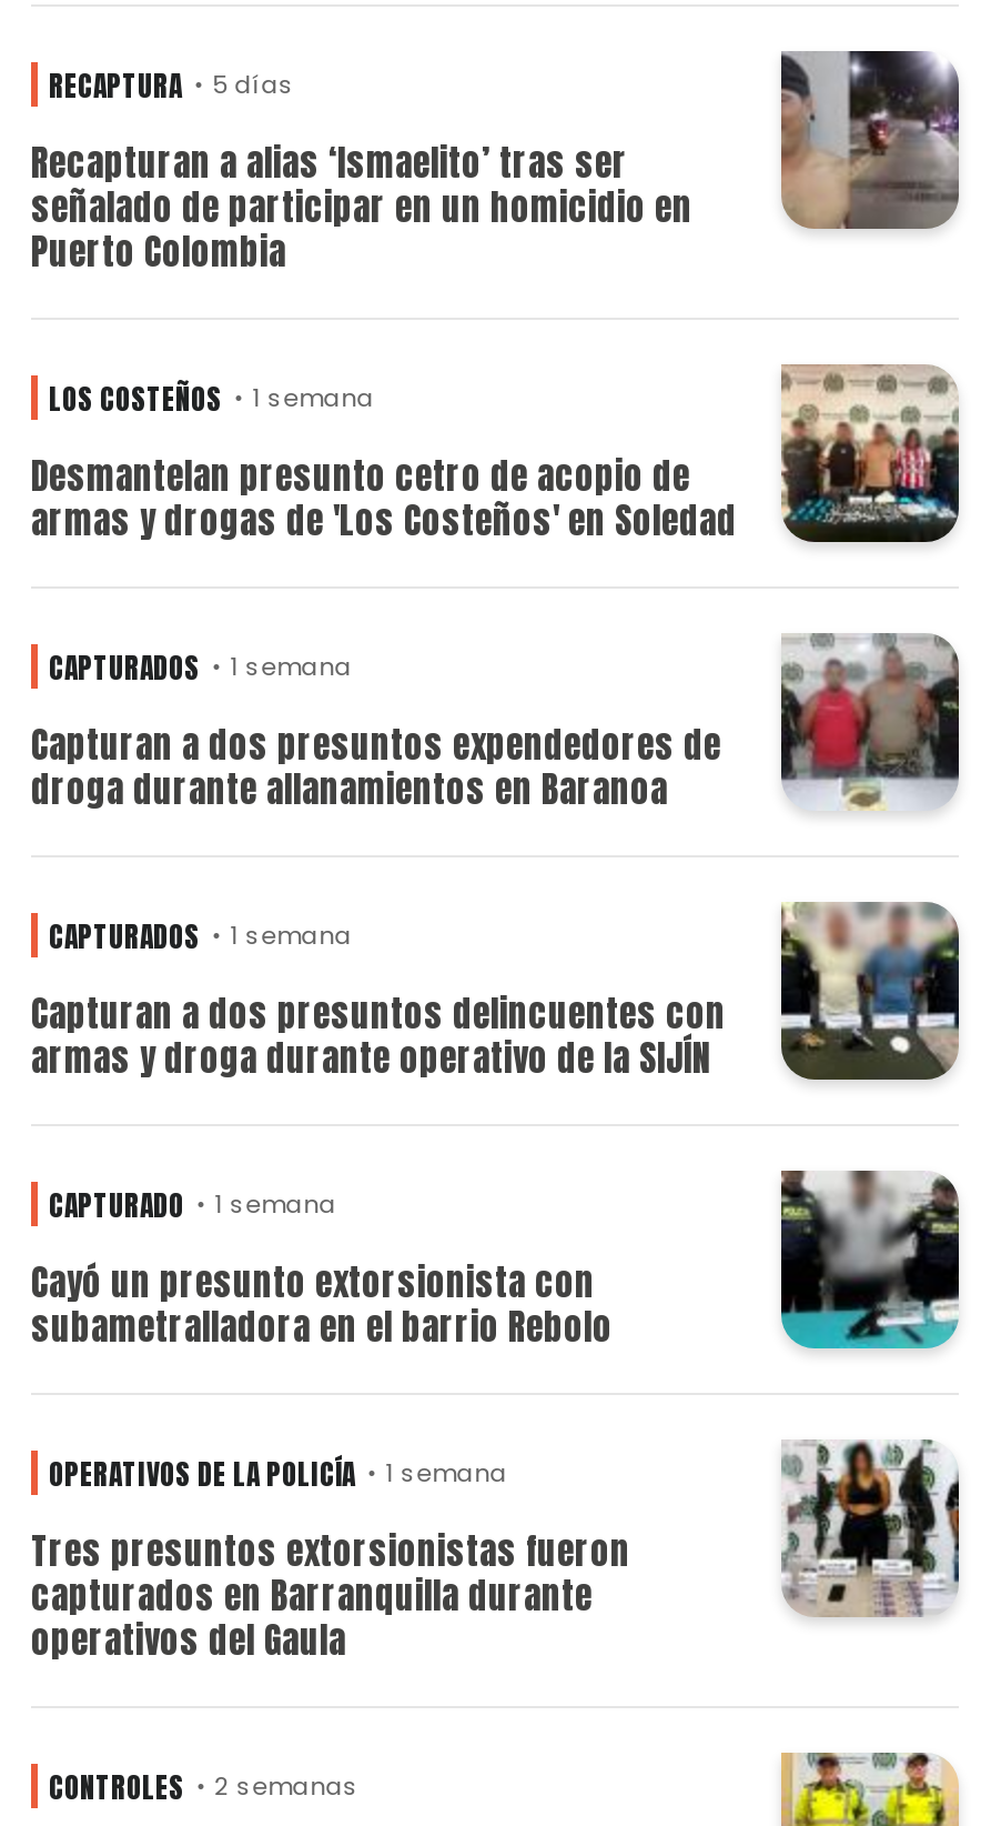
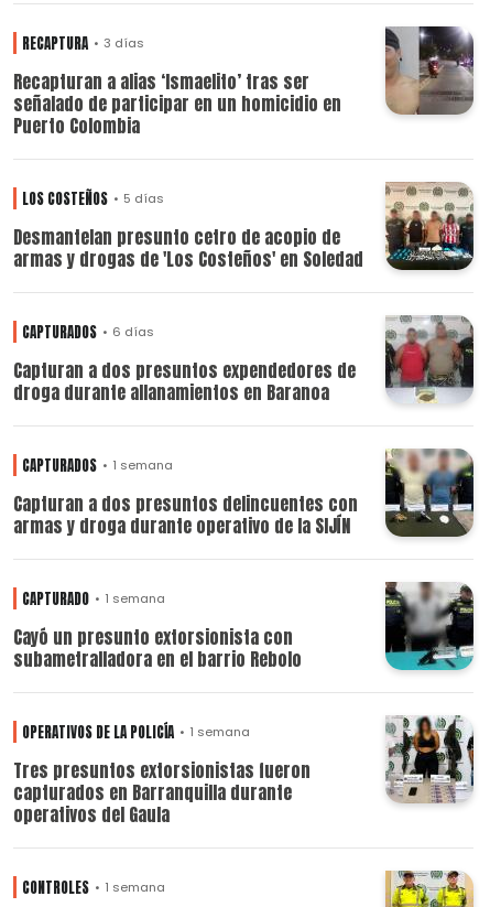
[49,64,294,106] RECAPTURA 5 días -> [22,33,144,54] RECAPTURA 3 días
[49,377,374,419] LOS COSTEÑOS 1 semana -> [22,188,164,209] LOS COSTEÑOS 5 días
[49,646,352,688] CAPTURADOS 1 semana -> [22,321,154,342] CAPTURADOS 6 días
[49,1765,359,1808] CONTROLES 2 semanas -> [22,877,165,898] CONTROLES 1 semana

